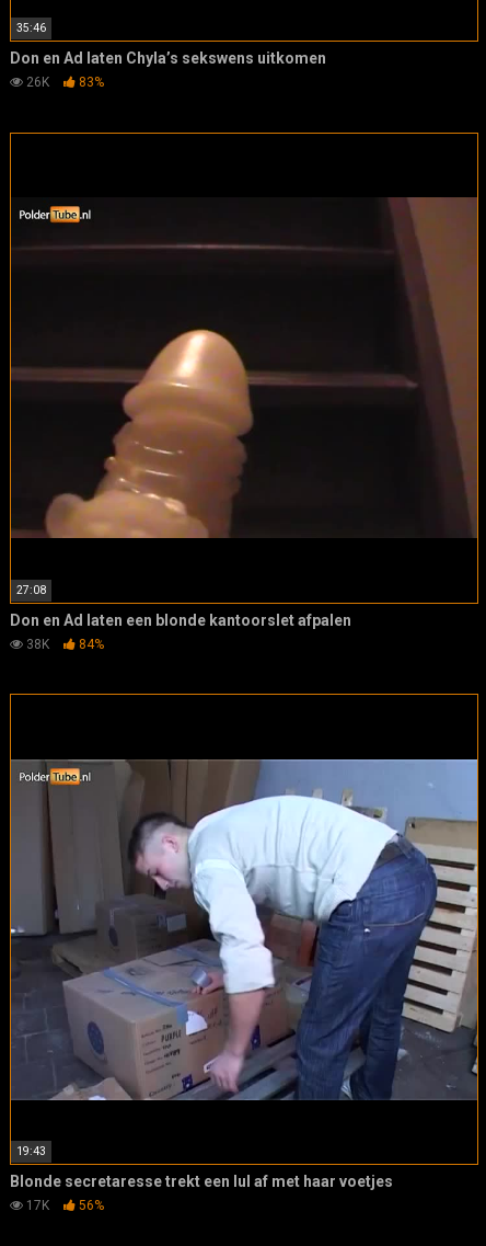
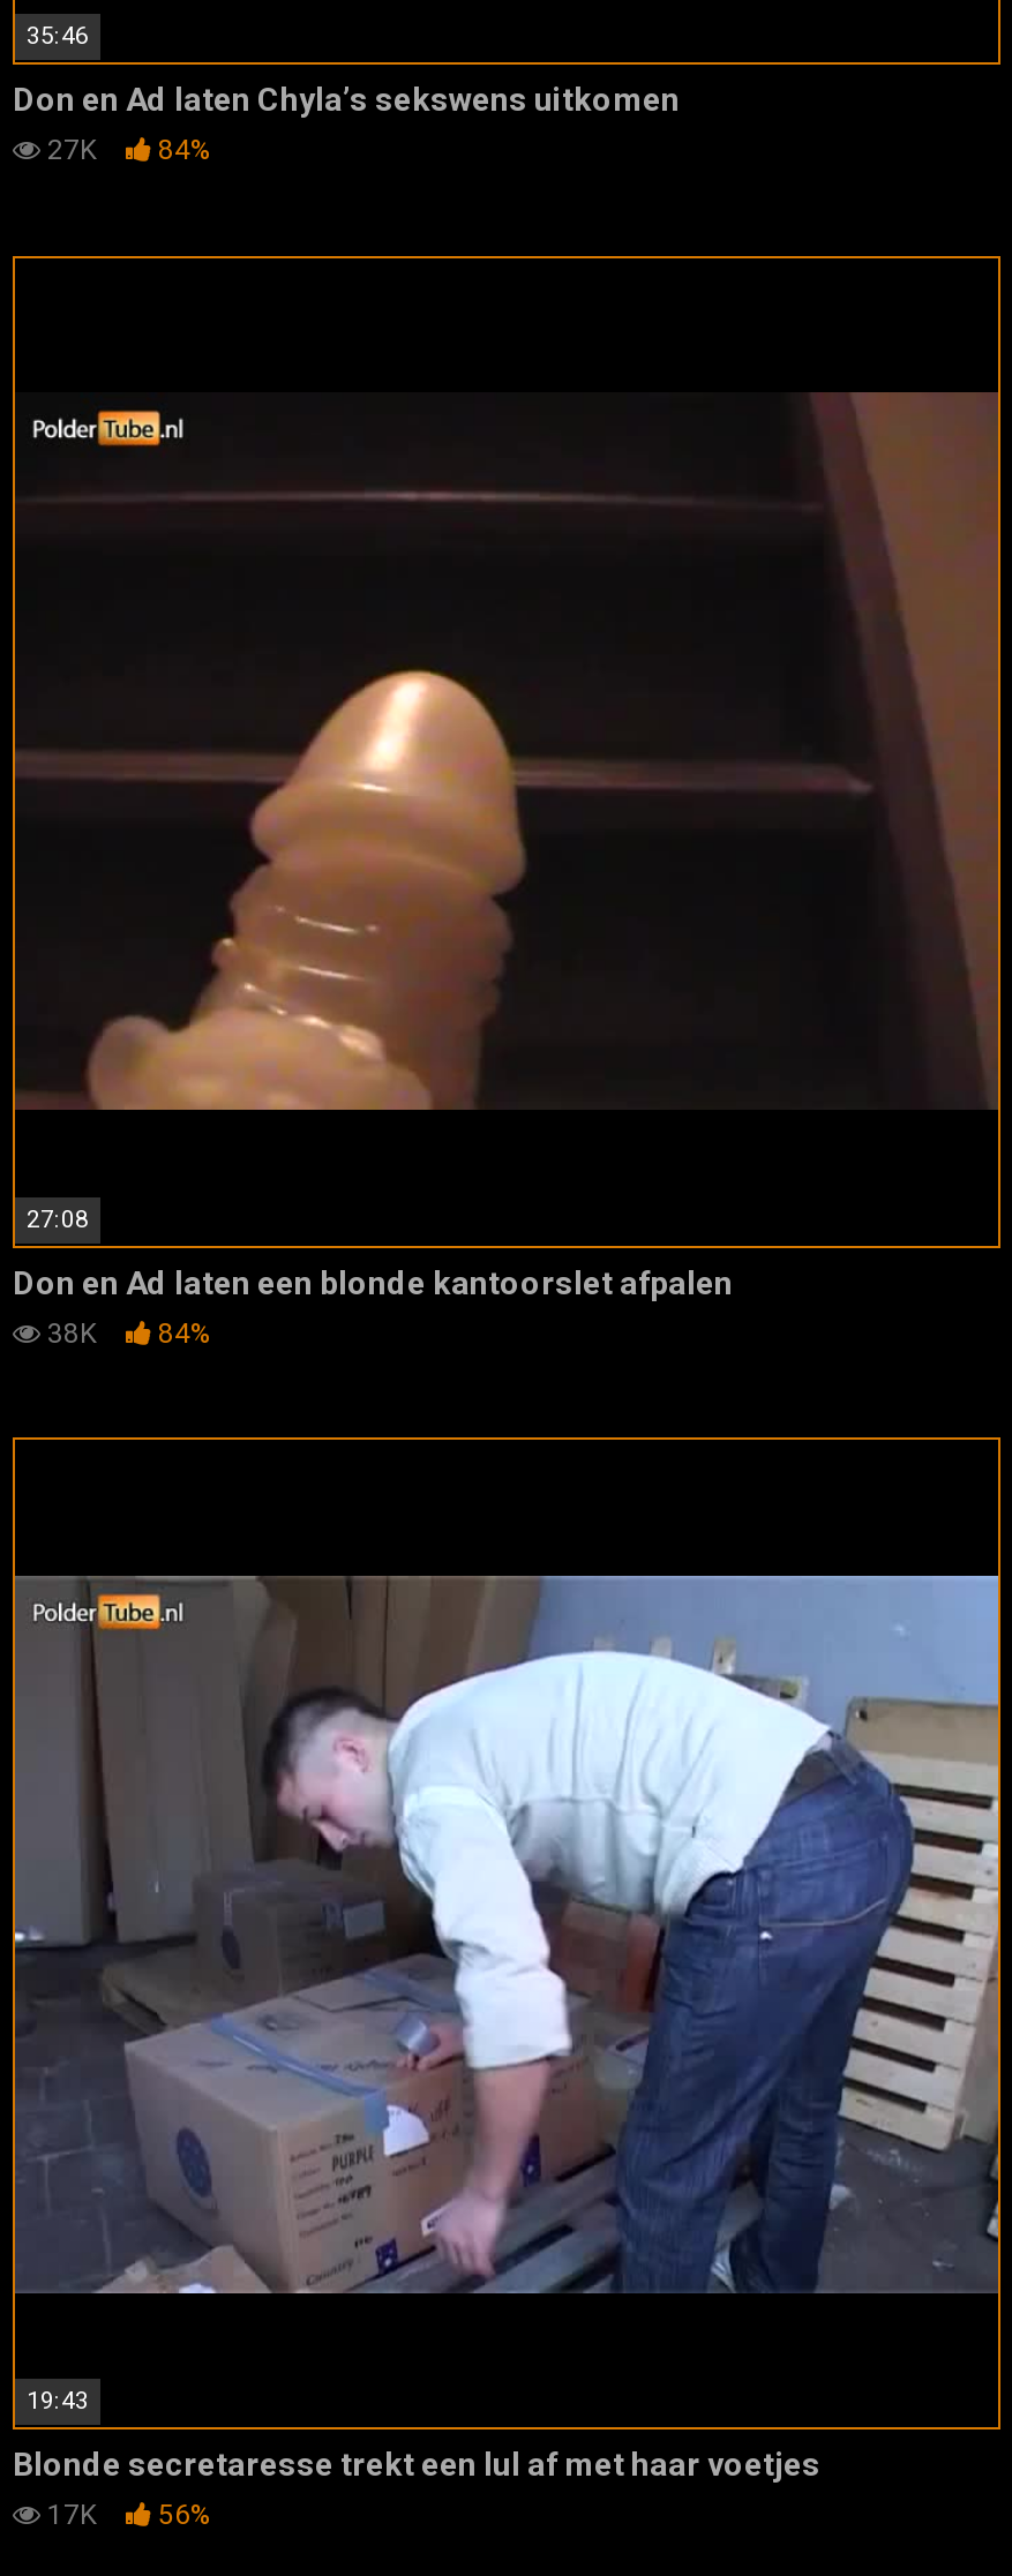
[23,75,104,90] 26K | 83% -> [40,135,211,167] 27K | 84%

